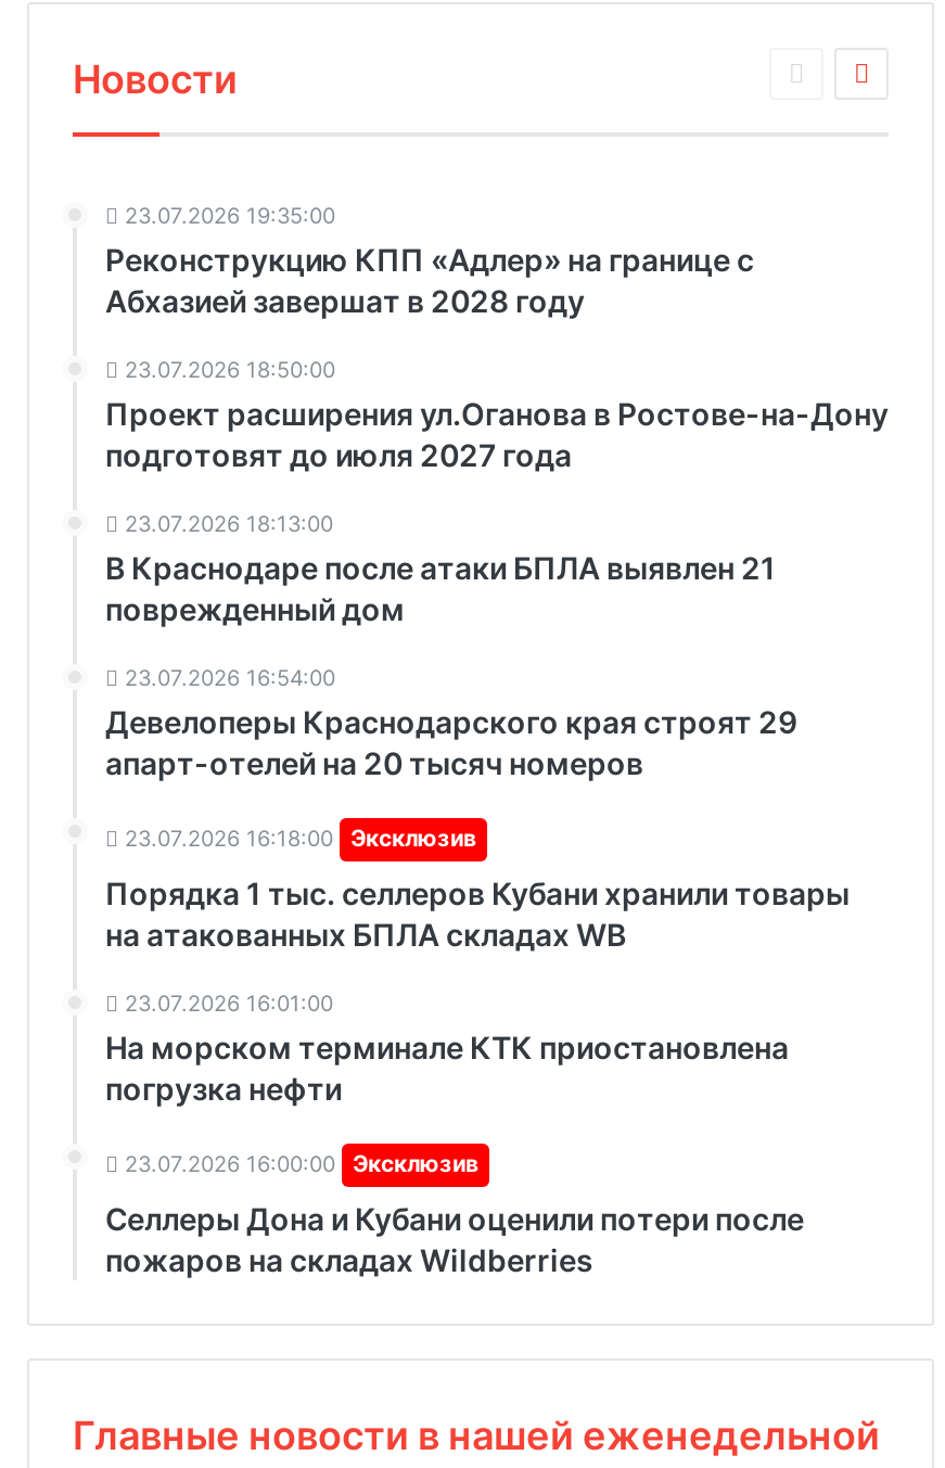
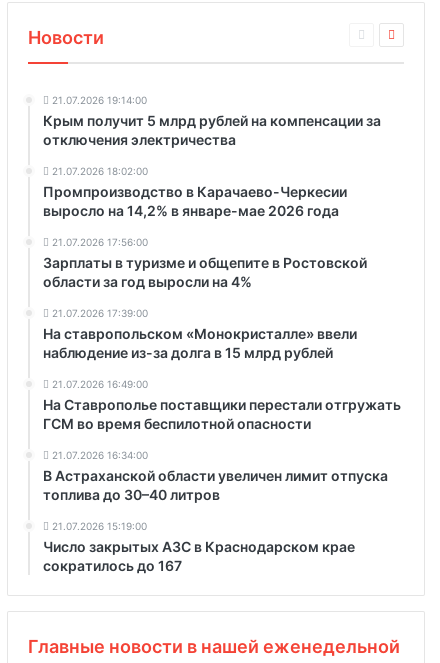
[105,202,889,1279] 23.07.2026 19:35:00 | Реконструкцию КПП «Адлер» на границе с | Абхазией завершат в 2028 году | 23.07.2026 18:50:00 | Проект расширения ул.Оганова в Ростове-на-Дону | подготовят до июля 2027 года | 23.07.2026 18:13:00 | В Краснодаре после атаки БПЛА выявлен 21 | поврежденный дом | 23.07.2026 16:54:00 | Девелоперы Краснодарского края строят 29 | апарт-отелей на 20 тысяч номеров | 23.07.2026 16:18:00 | Эксклюзив | Порядка 1 тыс. селлеров Кубани хранили товары | на атакованных БПЛА складах WB | 23.07.2026 16:01:00 | На морском терминале КТК приостановлена | погрузка нефти | 23.07.2026 16:00:00 | Эксклюзив | Селлеры Дона и Кубани оценили потери после | пожаров на складах Wildberries -> [43,94,401,574] 21.07.2026 19:14:00 | Крым получит 5 млрд рублей на компенсации за | отключения электричества | 21.07.2026 18:02:00 | Промпроизводство в Карачаево-Черкесии | выросло на 14,2% в январе-мае 2026 года | 21.07.2026 17:56:00 | Зарплаты в туризме и общепите в Ростовской | области за год выросли на 4% | 21.07.2026 17:39:00 | На ставропольском «Монокристалле» ввели | наблюдение из-за долга в 15 млрд рублей | 21.07.2026 16:49:00 | На Ставрополье поставщики перестали отгружать | ГСМ во время беспилотной опасности | 21.07.2026 16:34:00 | В Астраханской области увеличен лимит отпуска | топлива до 30–40 литров | 21.07.2026 15:19:00 | Число закрытых АЗС в Краснодарском крае | сократилось до 167

